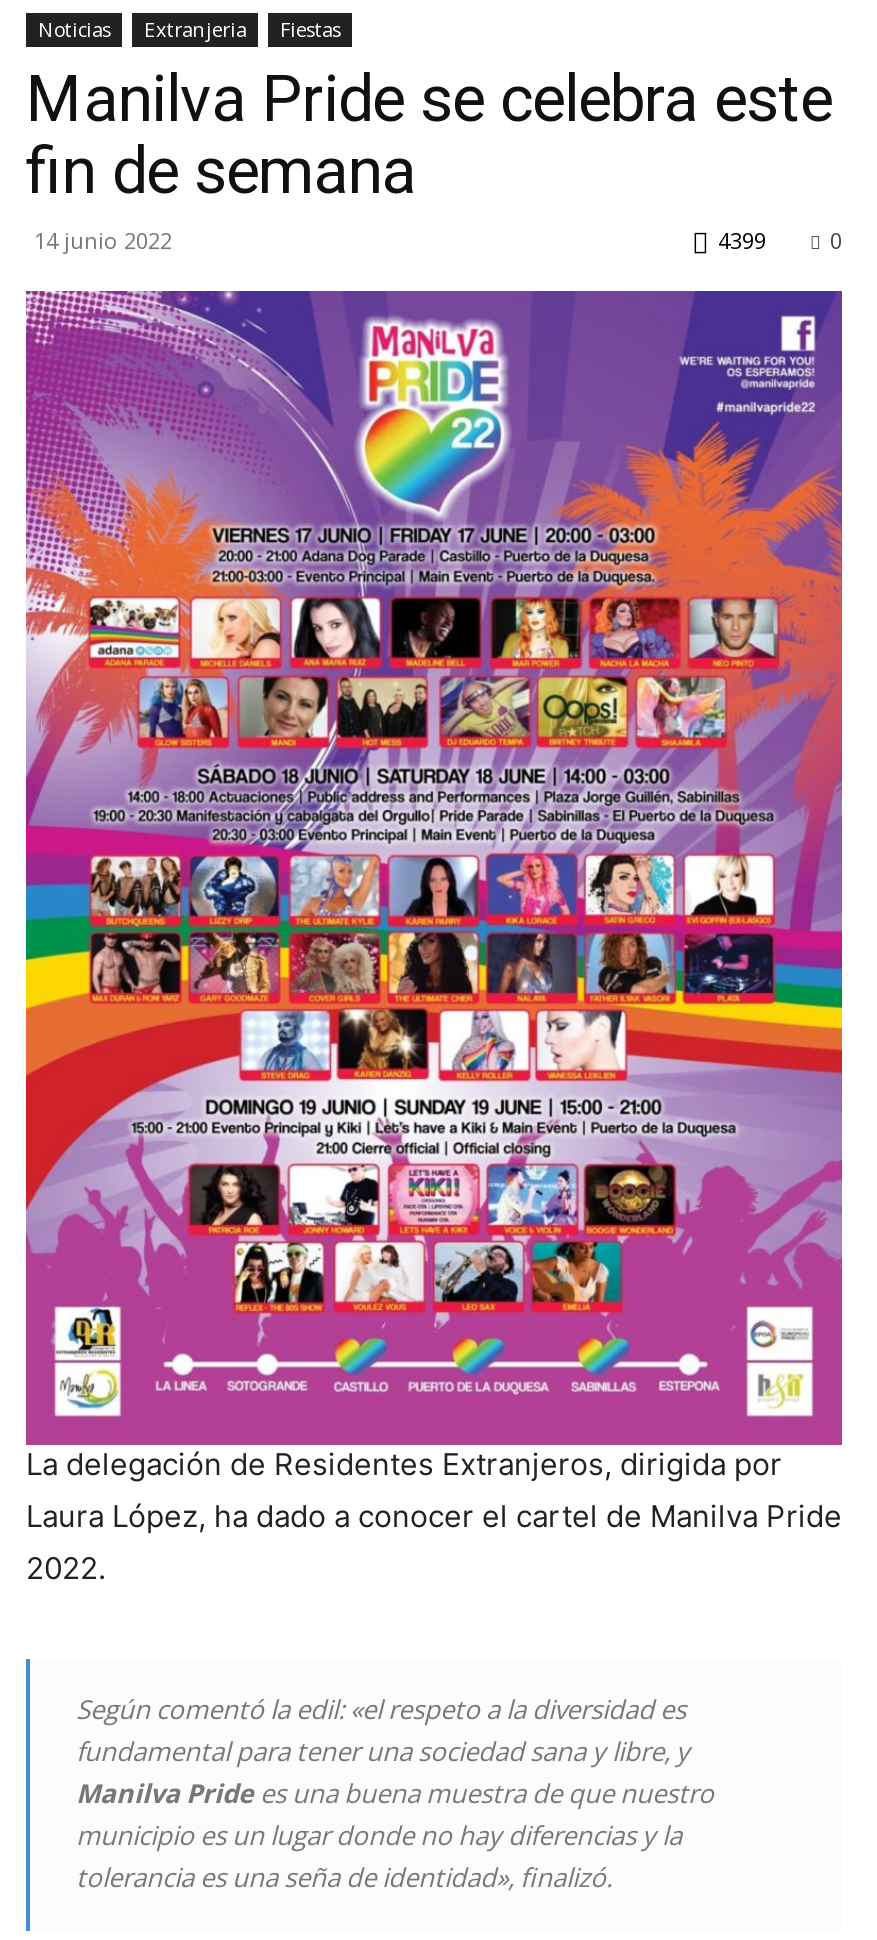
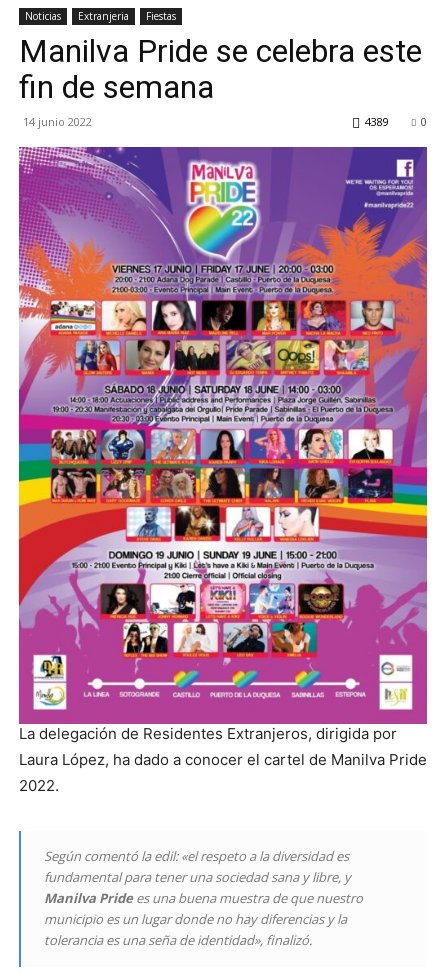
[718,225,766,255] 4399 -> [365,114,389,129] 4389

